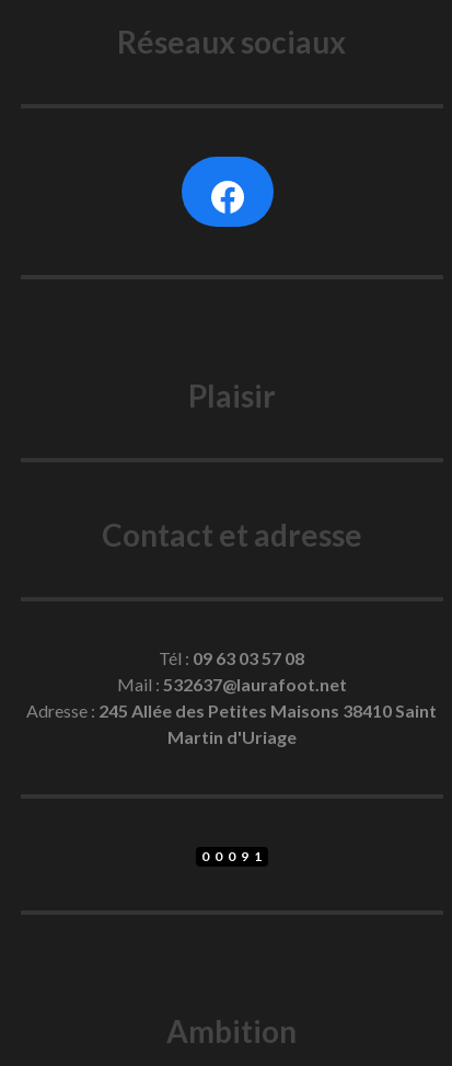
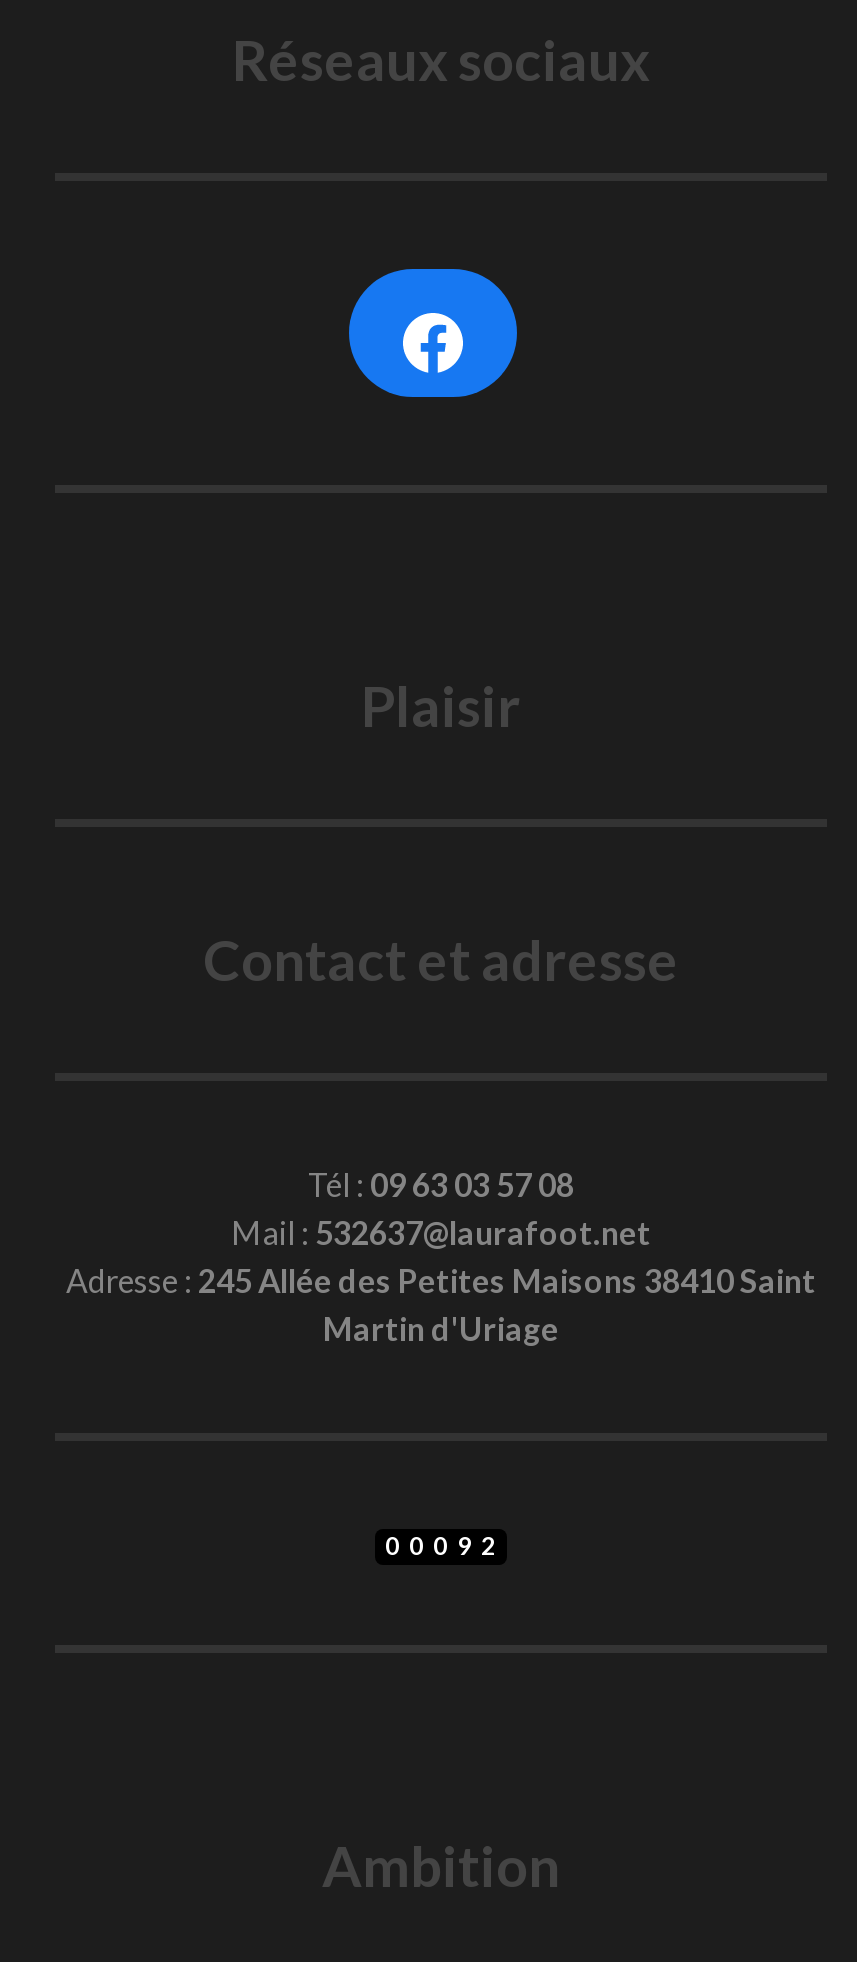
[201,848,267,864] 00091 -> [385,1530,505,1560] 00092

